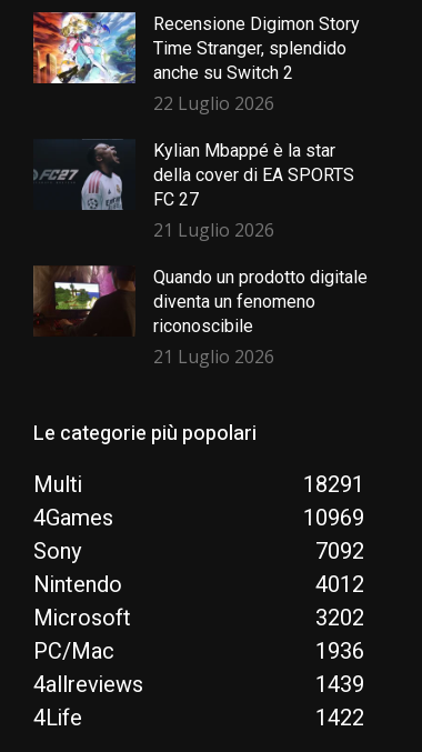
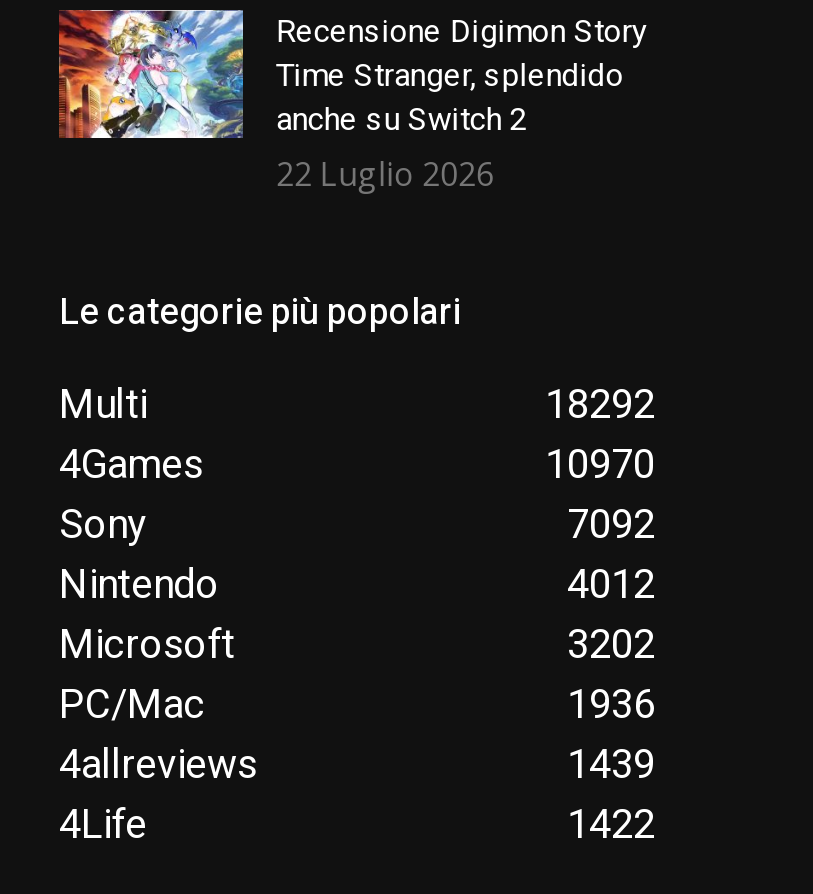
[33,139,368,369] [image] | Kylian Mbappé è la star | della cover di EA SPORTS | FC 27 | 21 Luglio 2026 | Quando un prodotto digitale | diventa un fenomeno | riconoscibile | 21 Luglio 2026 -> none
[33,264,135,335] [image] -> none
[303,469,364,501] 18291 -> [545,376,655,434] 18292
[303,502,364,534] 10969 -> [545,436,655,494] 10970

